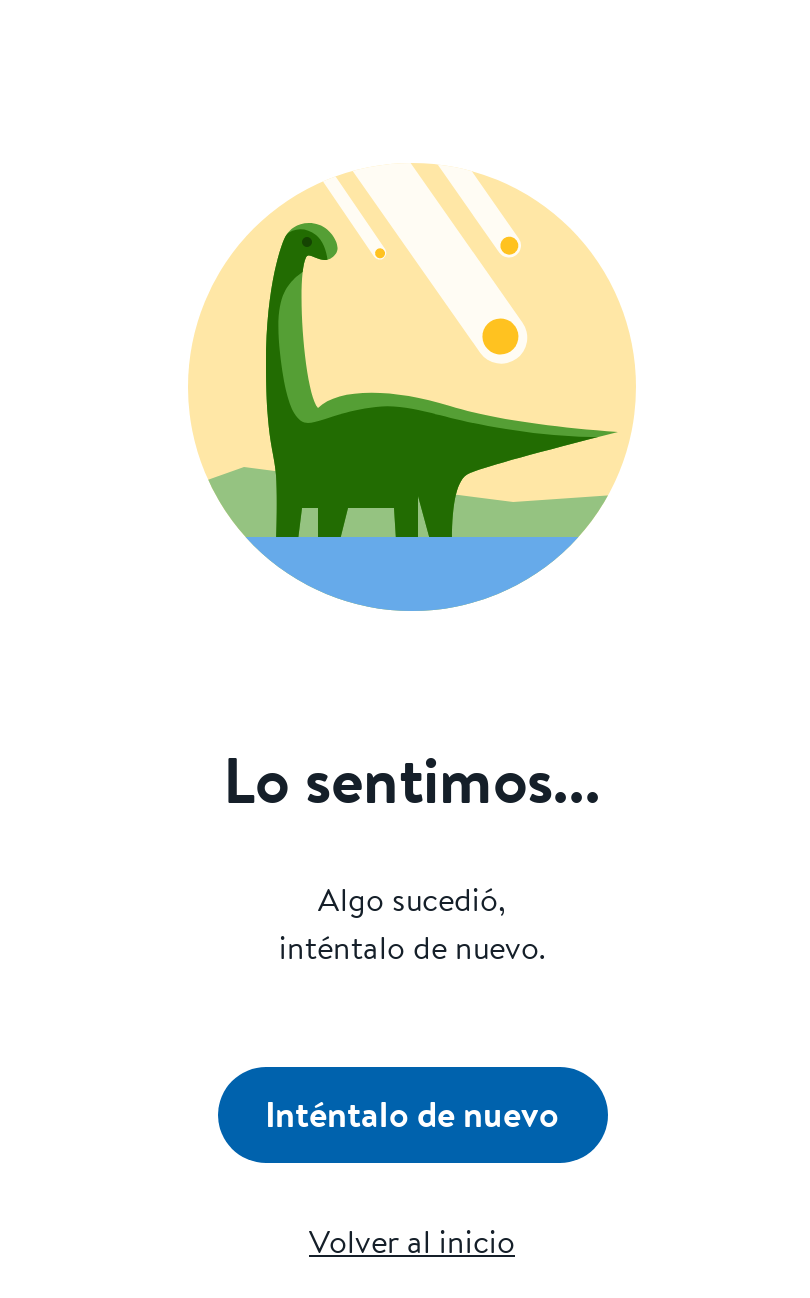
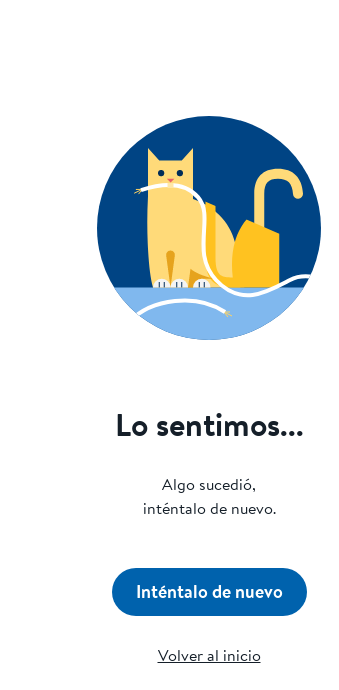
[188,163,636,565] [image] -> [96,115,322,318] [image]

